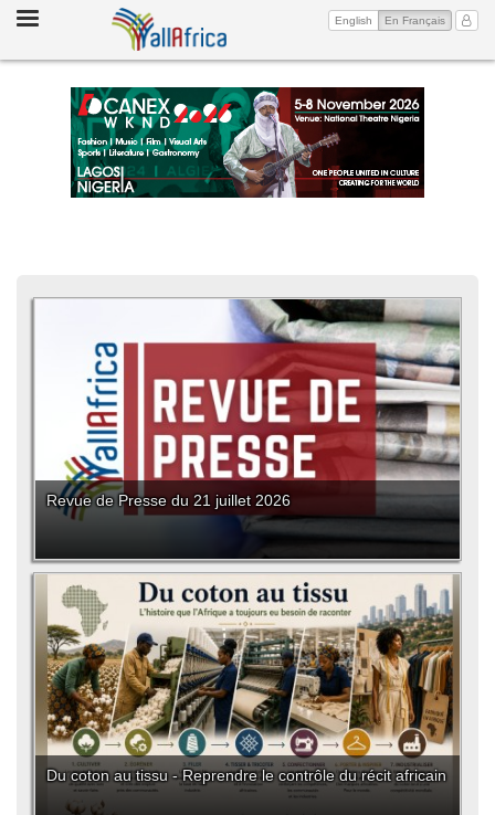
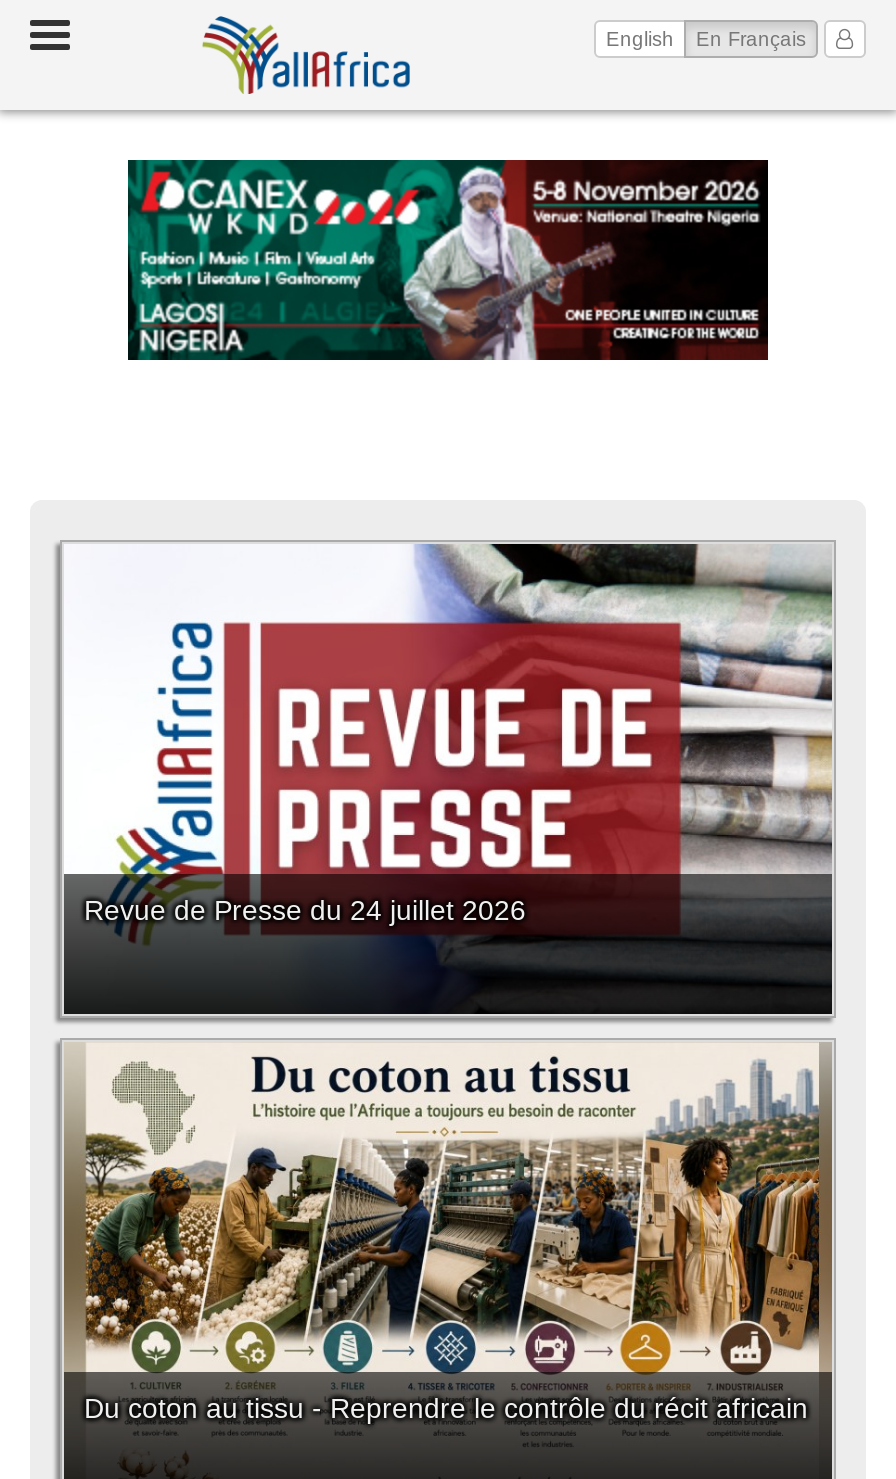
[46,492,291,509] Revue de Presse du 21 juillet 2026 -> [84,893,526,925] Revue de Presse du 24 juillet 2026

